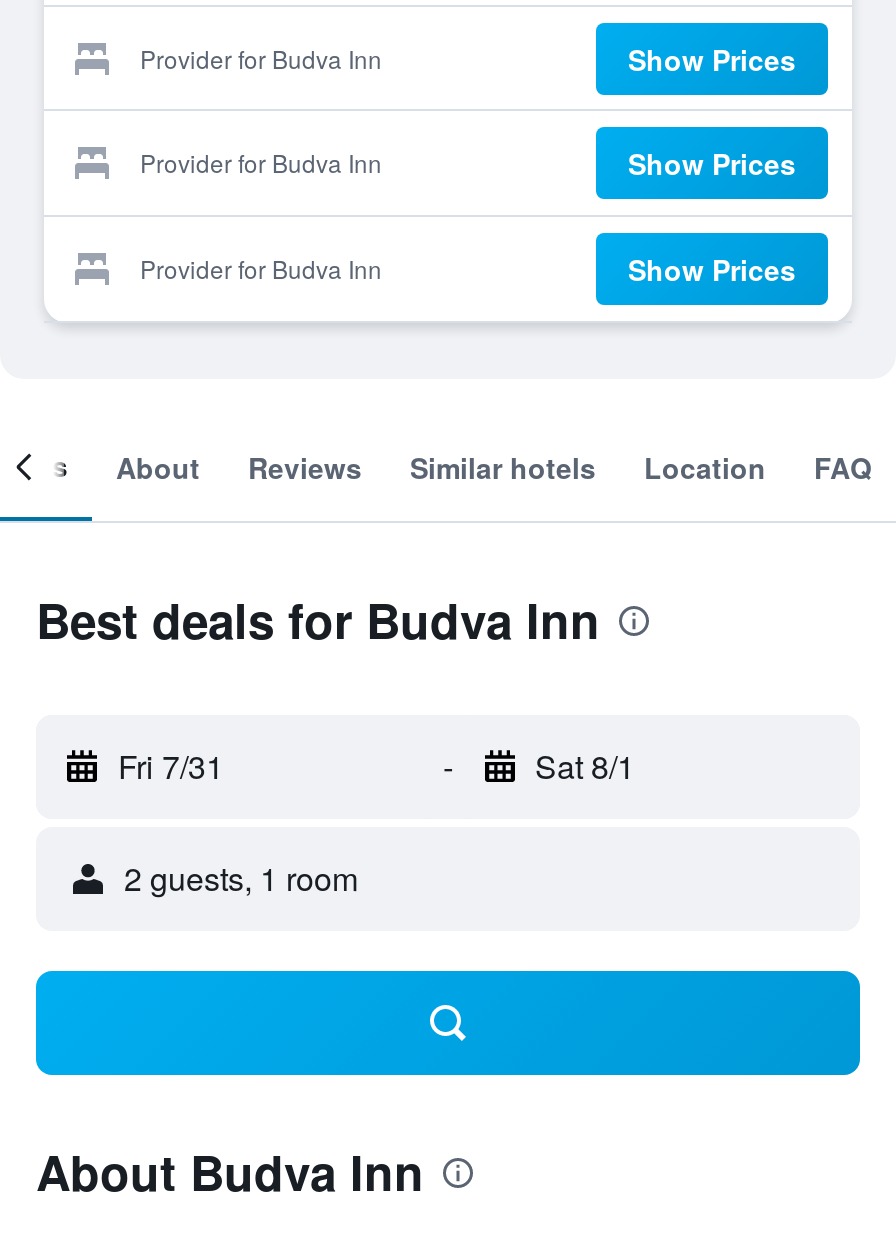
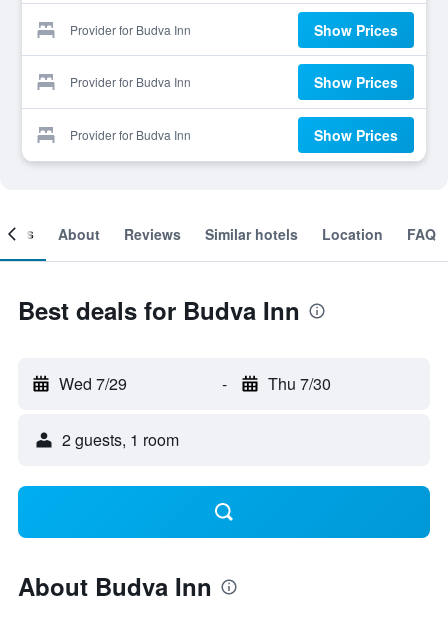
[118,743,224,789] Fri 7/31 -> [59,372,127,395] Wed 7/29
[535,743,635,789] Sat 8/1 -> [267,372,330,395] Thu 7/30

